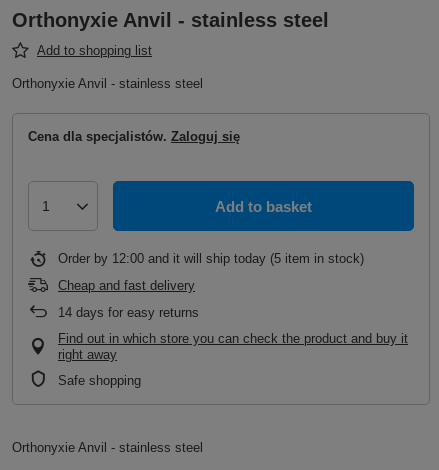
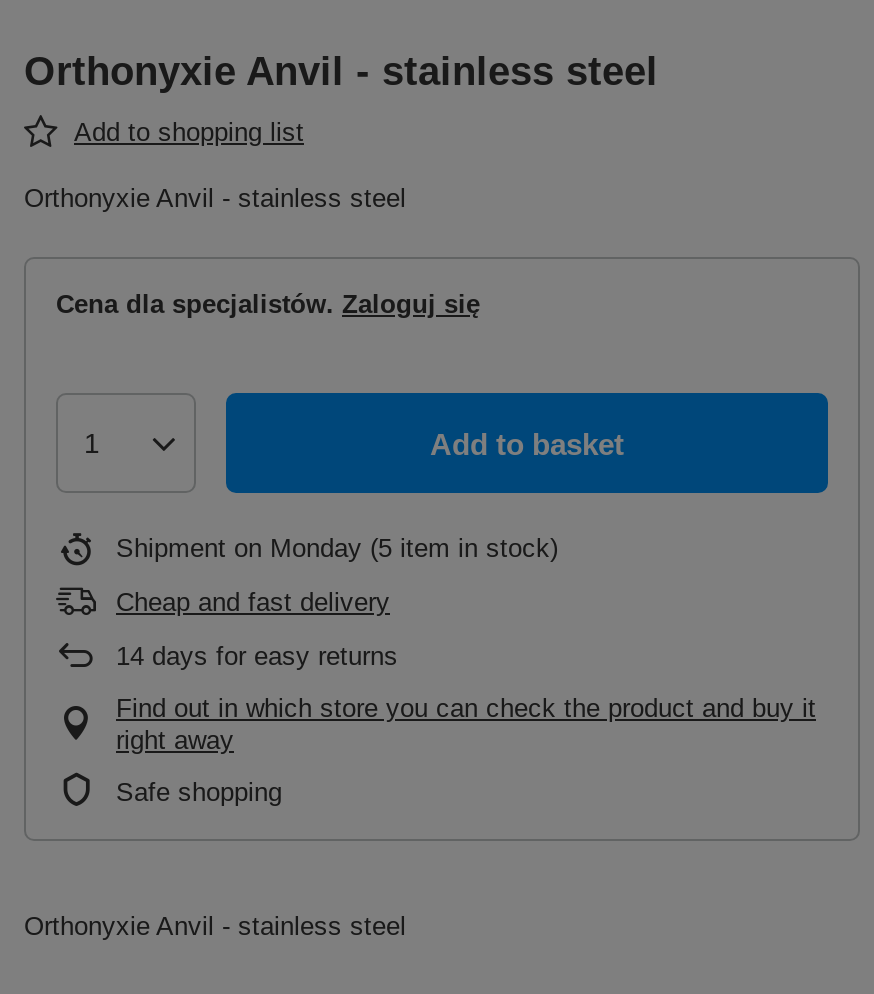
[58,251,364,266] Order by 12:00 and it will ship today (5 item in stock) -> [116,534,558,564] Shipment on Monday (5 item in stock)

